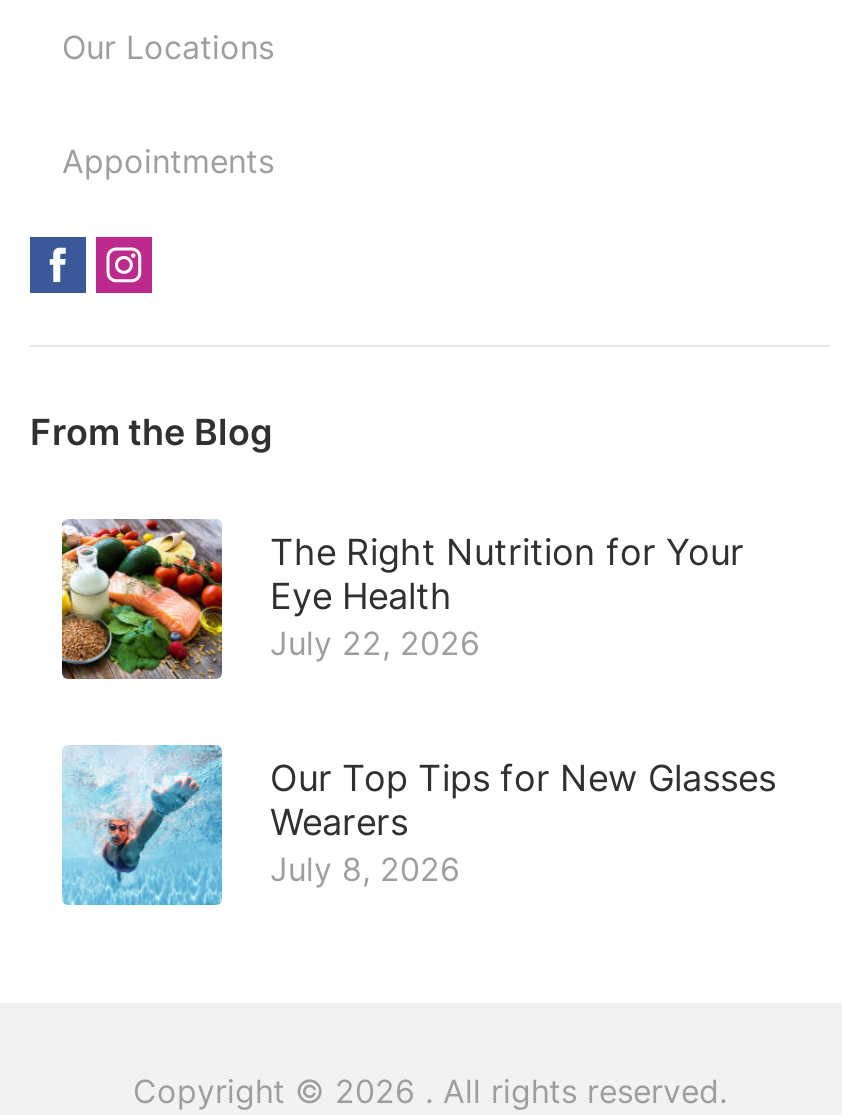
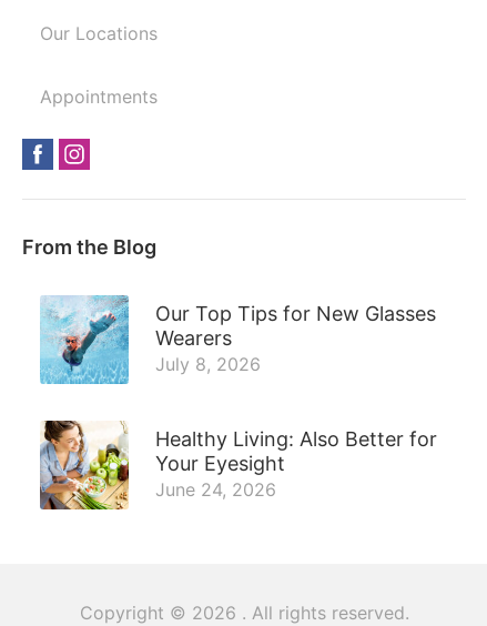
[60,517,744,681] [image] | The Right Nutrition for Your | Eye Health | July 22, 2026 -> none
moved [60,743,776,907] -> [39,294,436,385]: [image] | Our Top Tips for New Glasses | Wearers | July 8, 2026
none -> [39,420,437,511] [image] | Healthy Living: Also Better for | Your Eyesight | June 24, 2026

